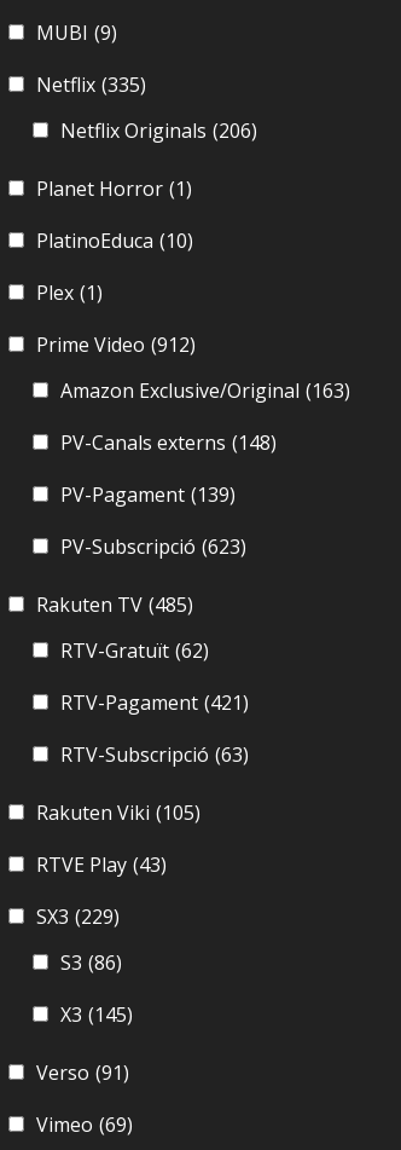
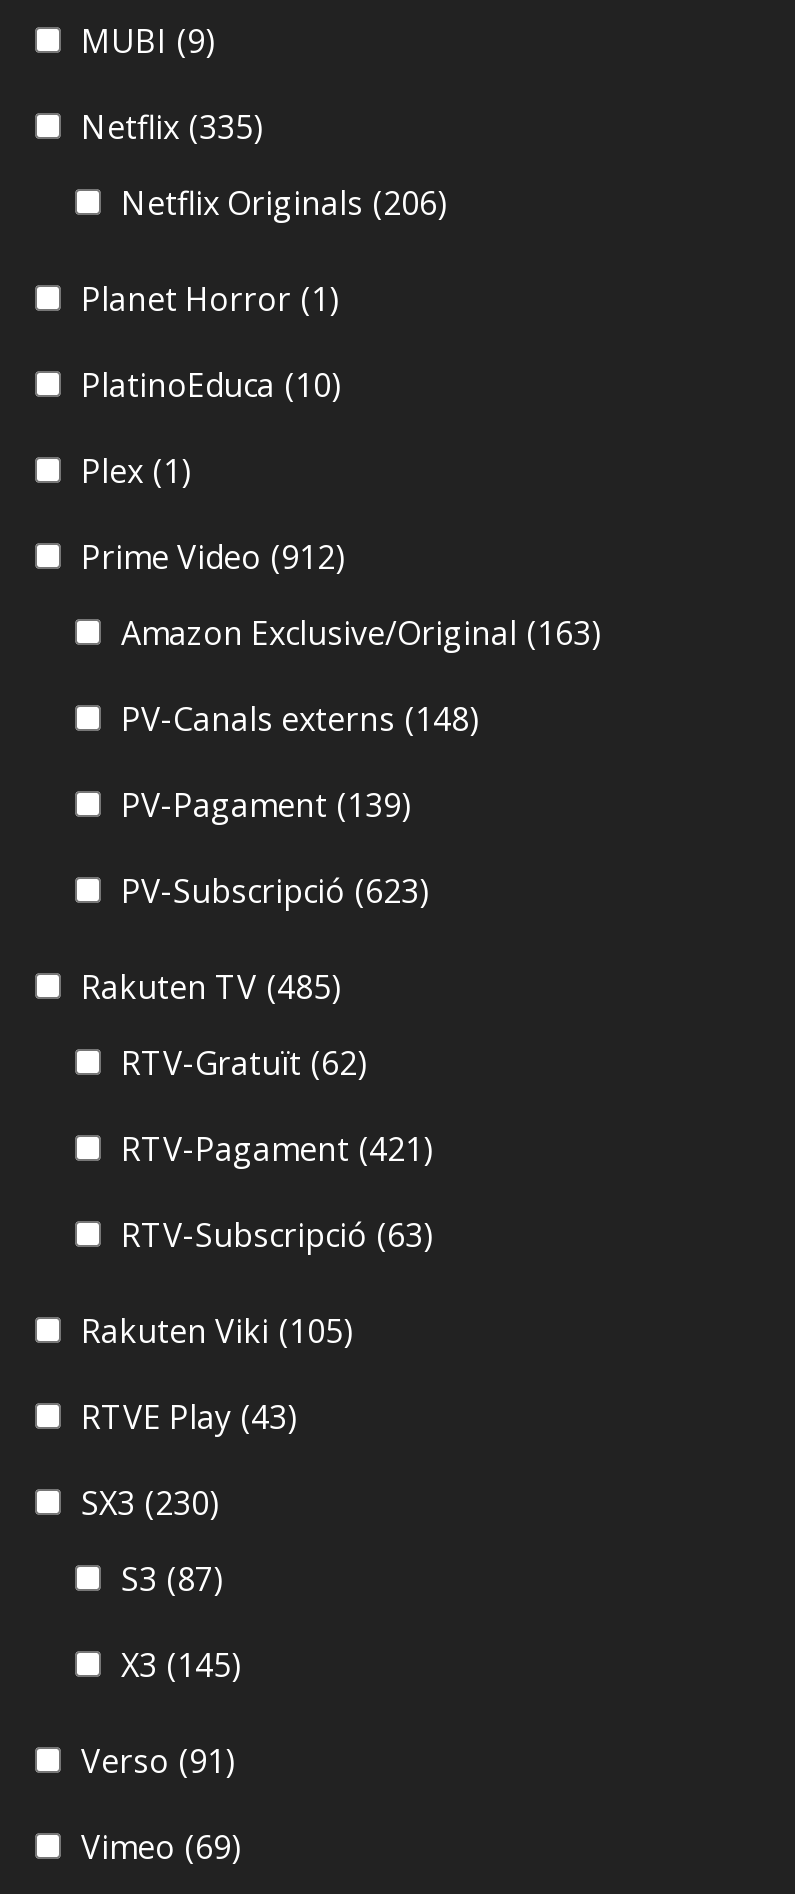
[36,903,120,930] SX3 (229) -> [81,1481,219,1525] SX3 (230)
[60,949,122,976] S3 (86) -> [121,1557,223,1601] S3 (87)

